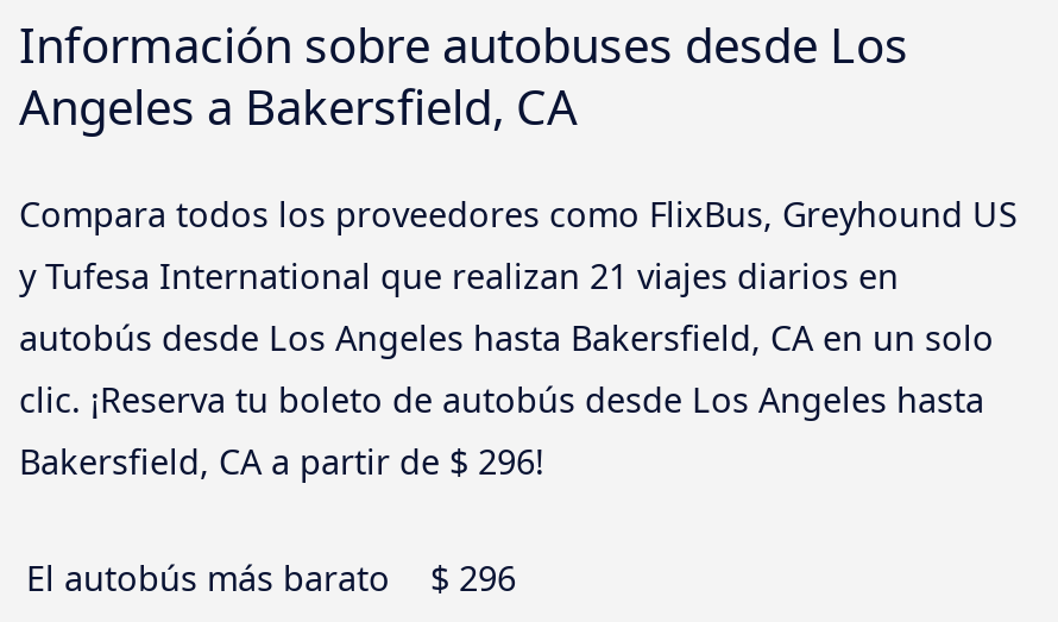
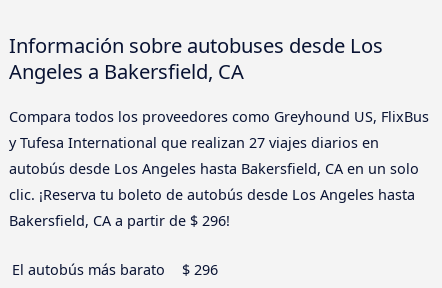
[19,192,1018,237] Compara todos los proveedores como FlixBus, Greyhound US -> [9,107,429,126] Compara todos los proveedores como Greyhound US, FlixBus
[19,254,899,299] y Tufesa International que realizan 21 viajes diarios en -> [9,133,379,152] y Tufesa International que realizan 27 viajes diarios en

